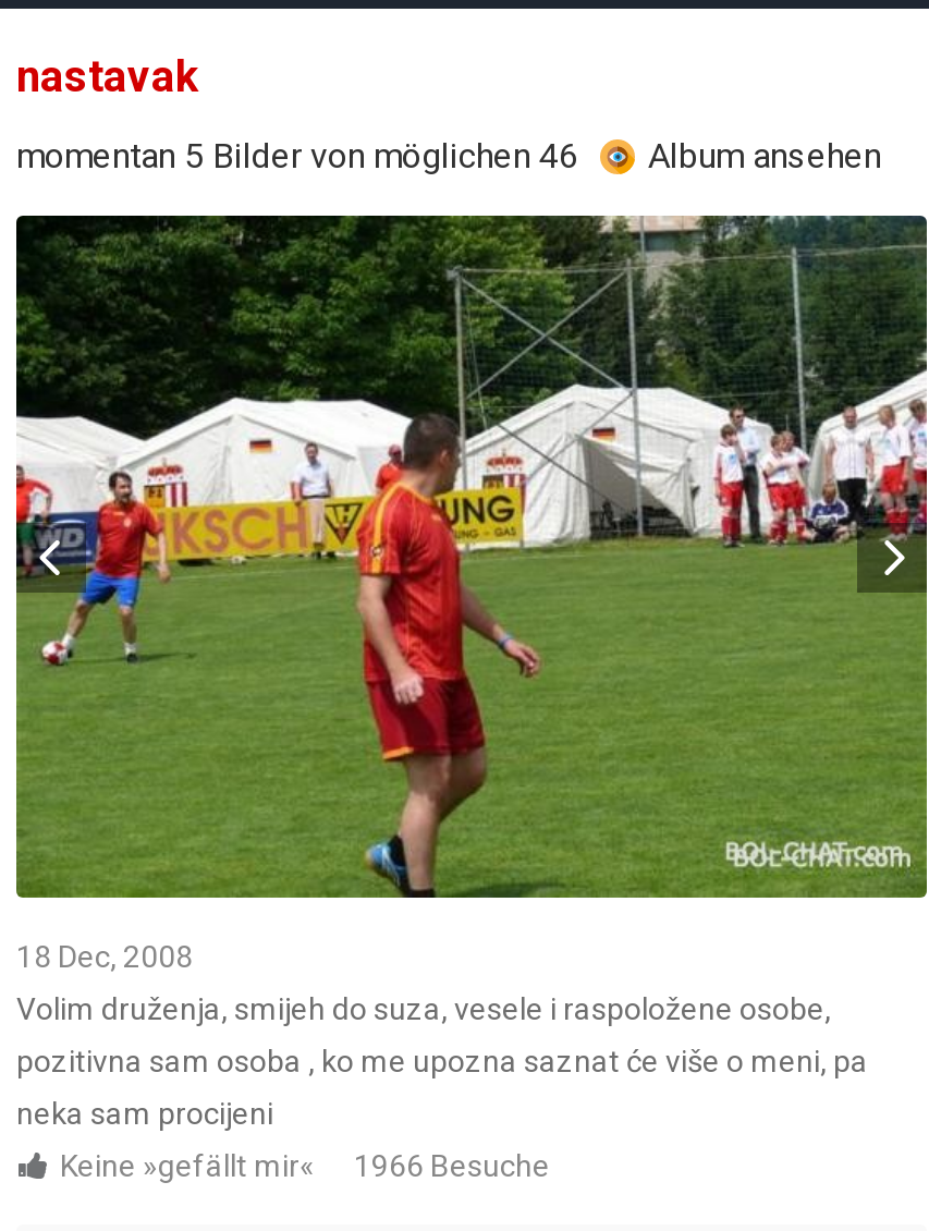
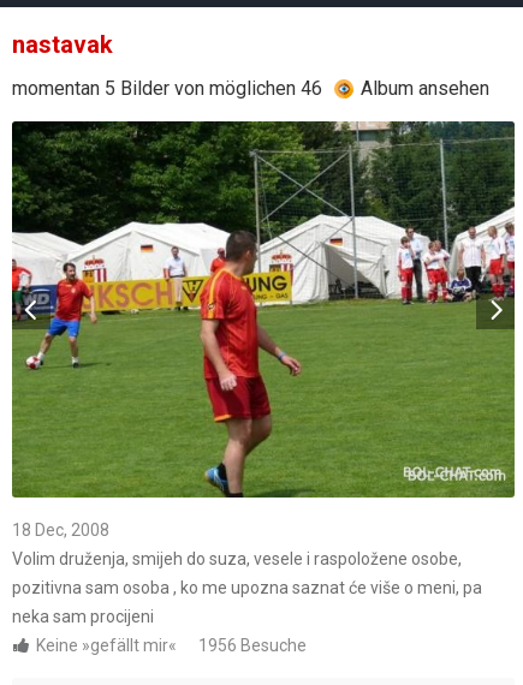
[60,1148,550,1183] Keine »gefällt mir« 1966 Besuche -> [36,636,307,655] Keine »gefällt mir« 1956 Besuche

